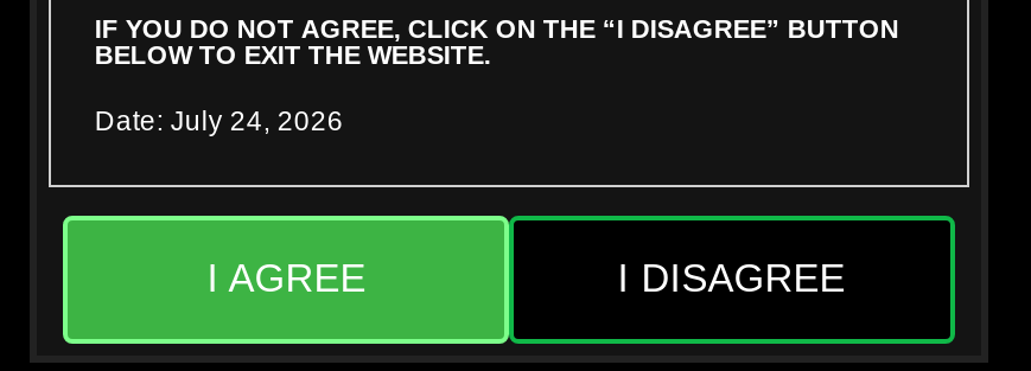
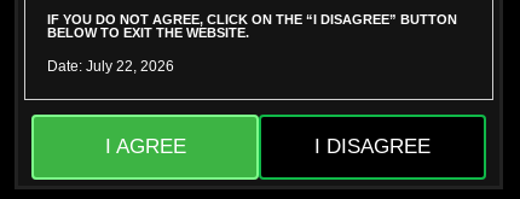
[95,105,344,136] Date: July 24, 2026 -> [48,58,175,74] Date: July 22, 2026

